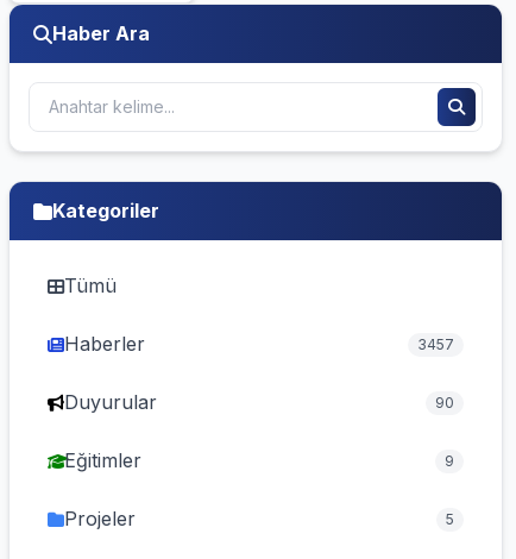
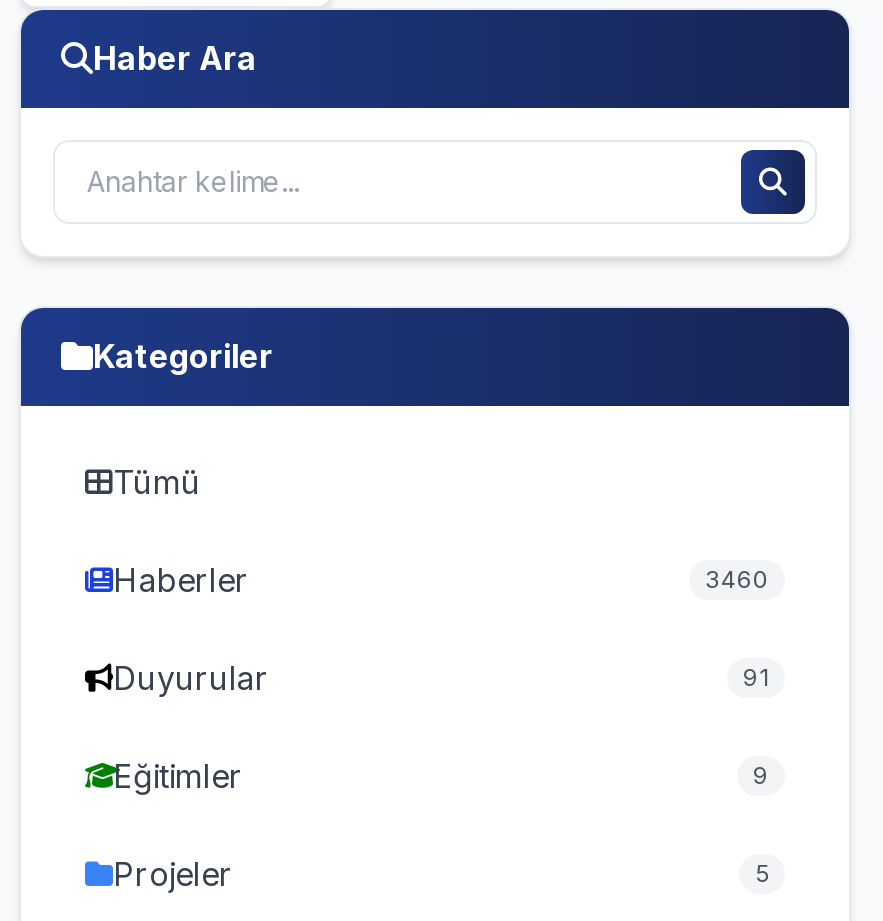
[417,335,454,353] 3457 -> [705,564,769,594] 3460
[435,394,454,412] 90 -> [743,662,769,692] 91

